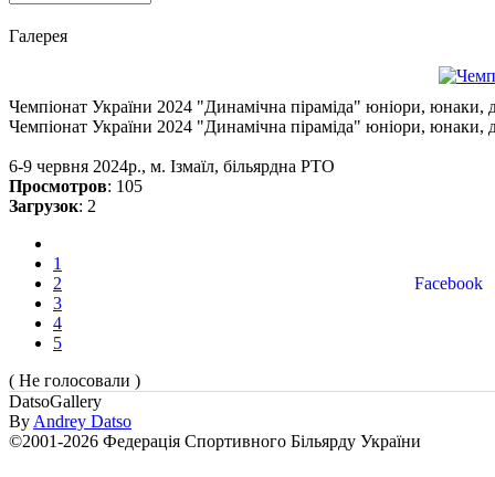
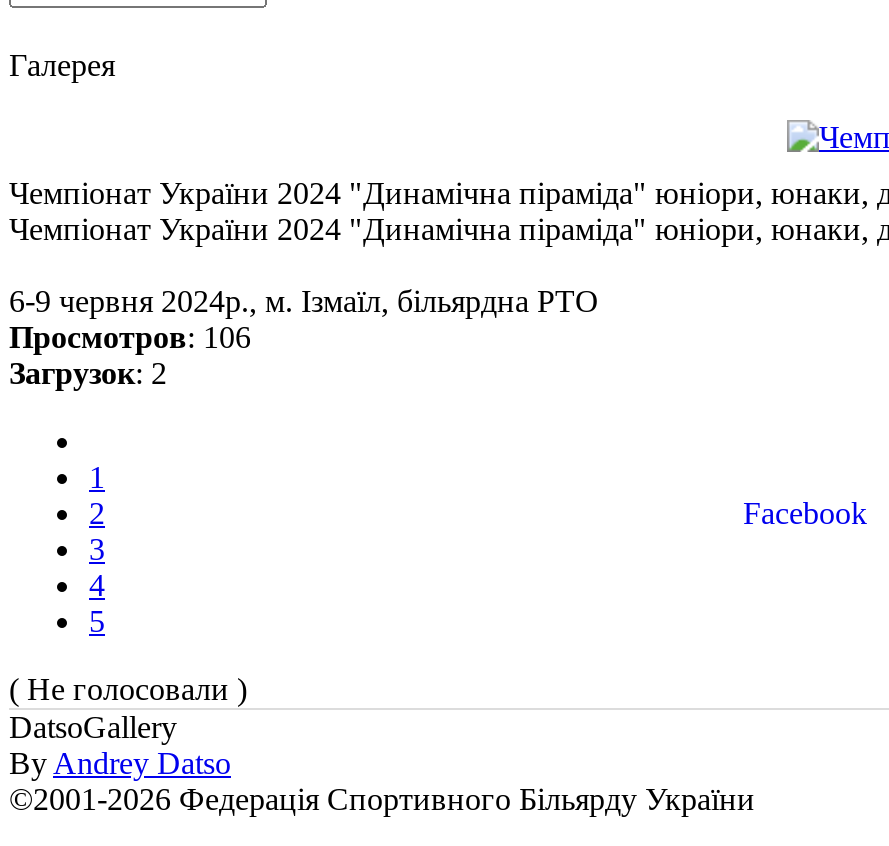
[9,177,143,196] Просмотров: 105 -> [9,321,251,355] Просмотров: 106

